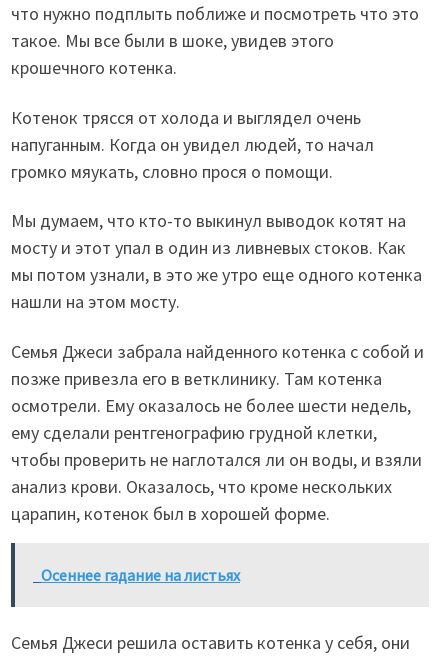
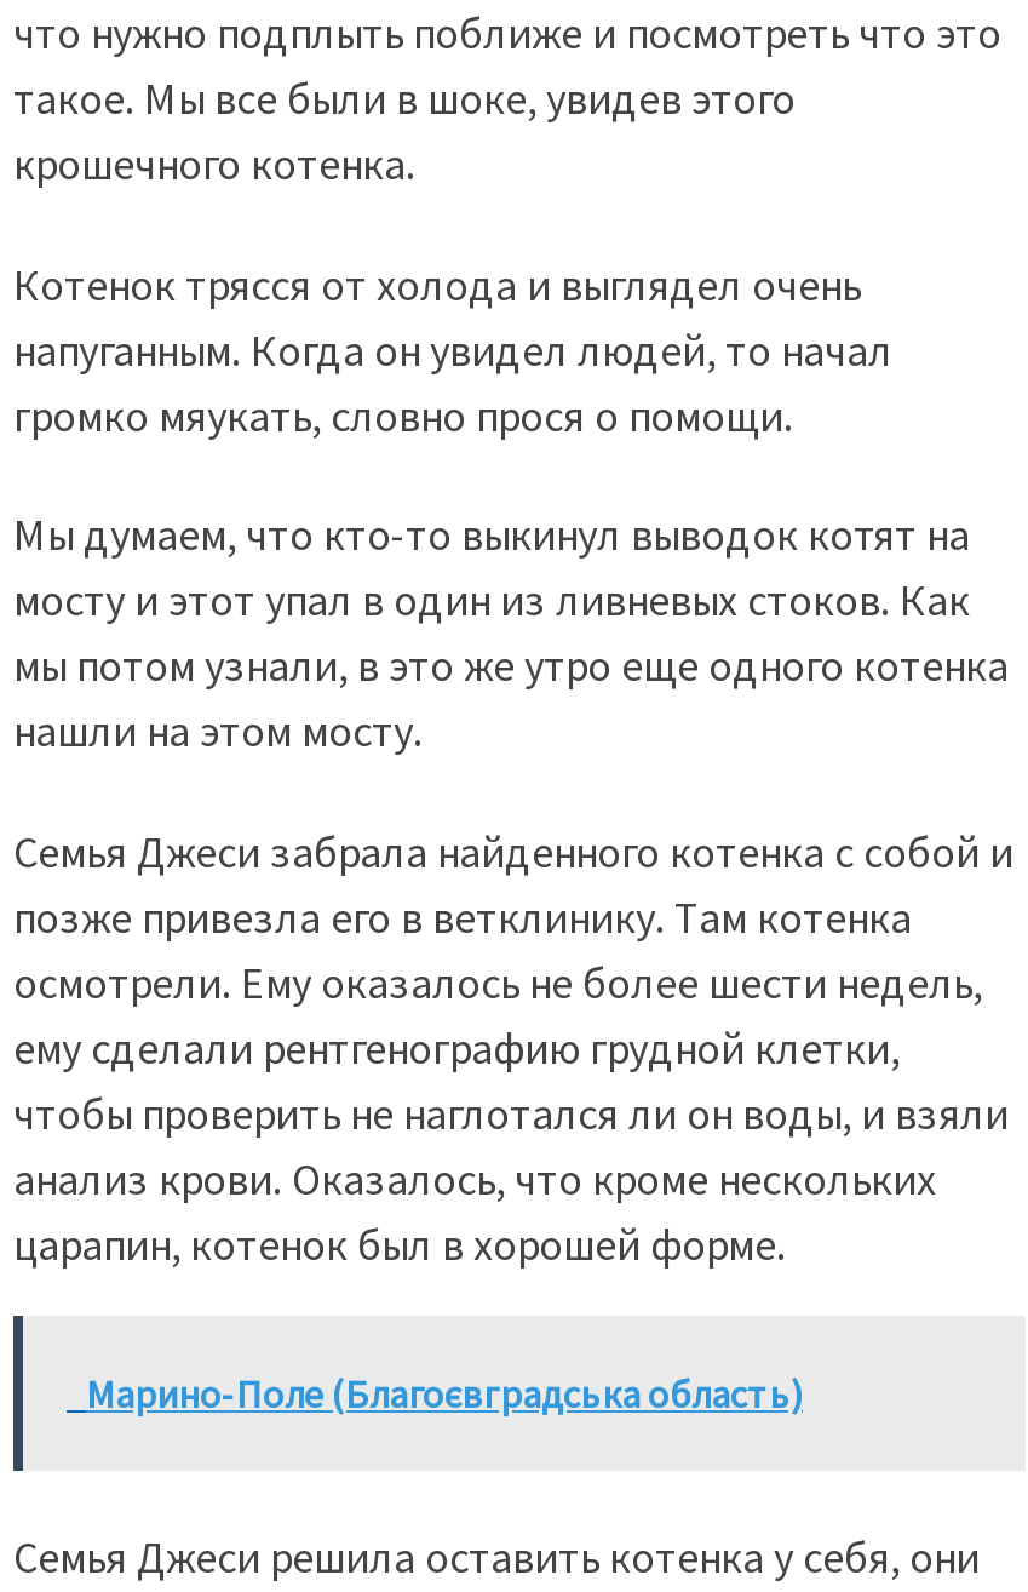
[41,565,240,585] Осеннее гадание на листьях -> [86,1369,803,1417] Марино-Поле (Благоєвградська область)

